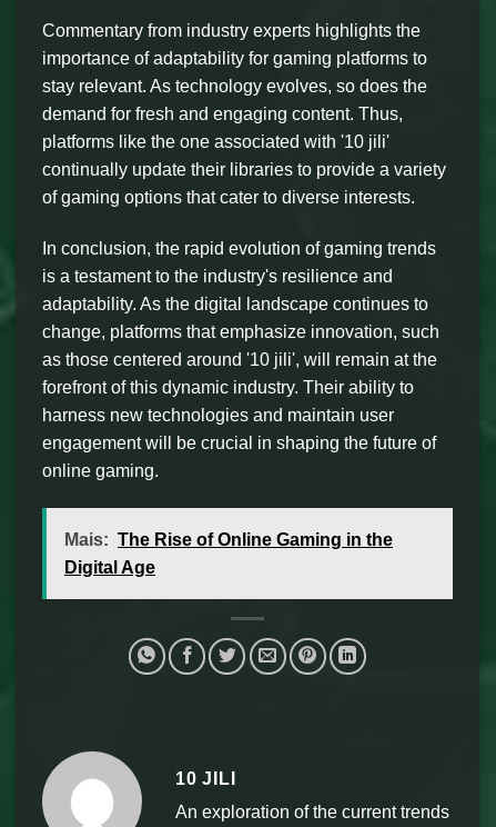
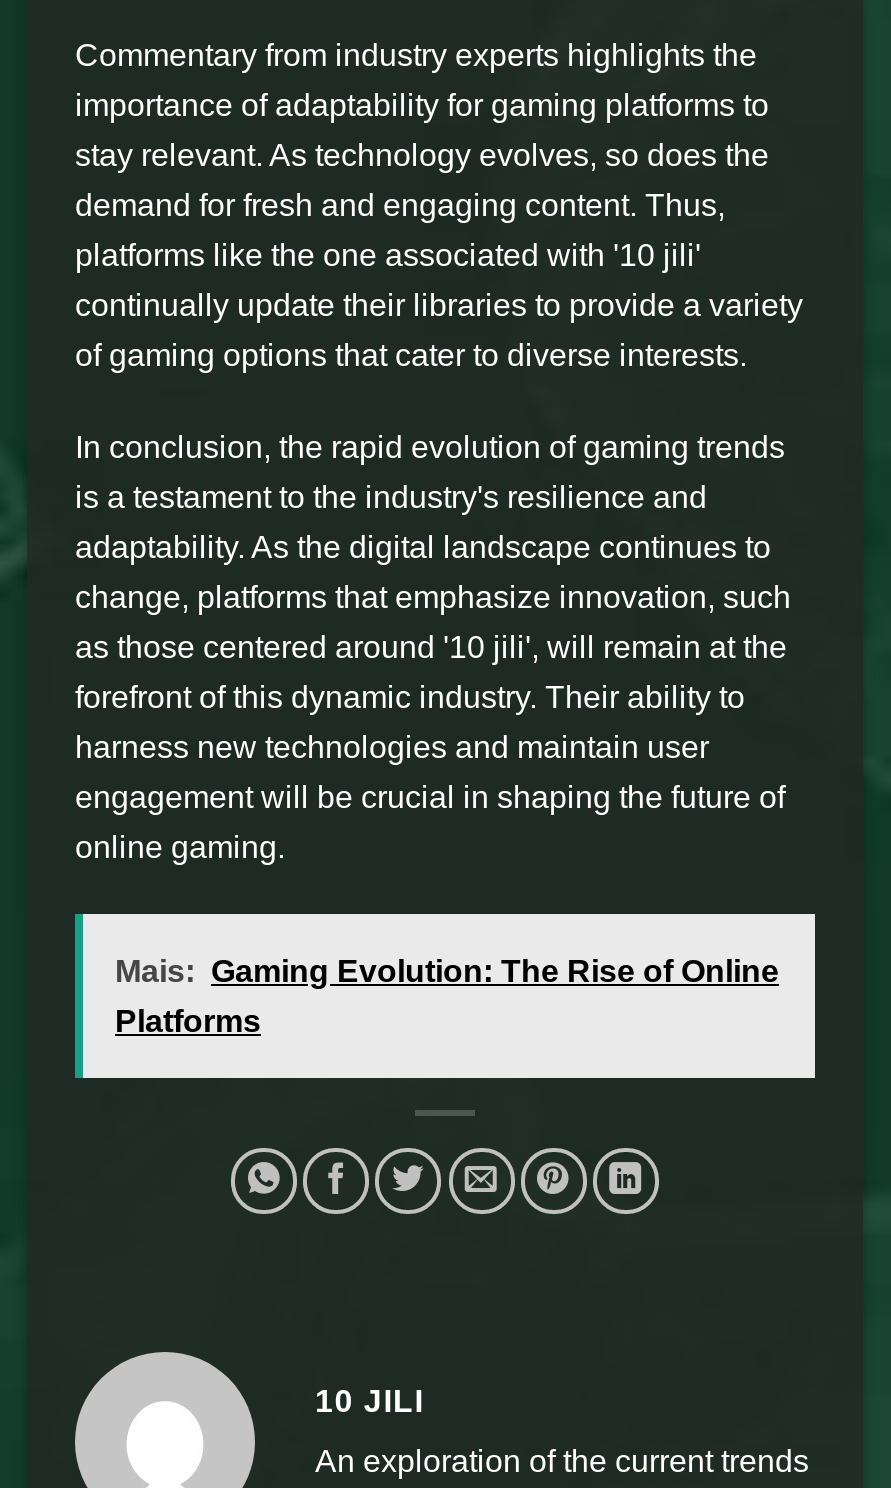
[64,530,393,549] Mais: The Rise of Online Gaming in the -> [115,953,779,987] Mais: Gaming Evolution: The Rise of Online
[64,558,155,576] Digital Age -> [115,1003,261,1037] Platforms

